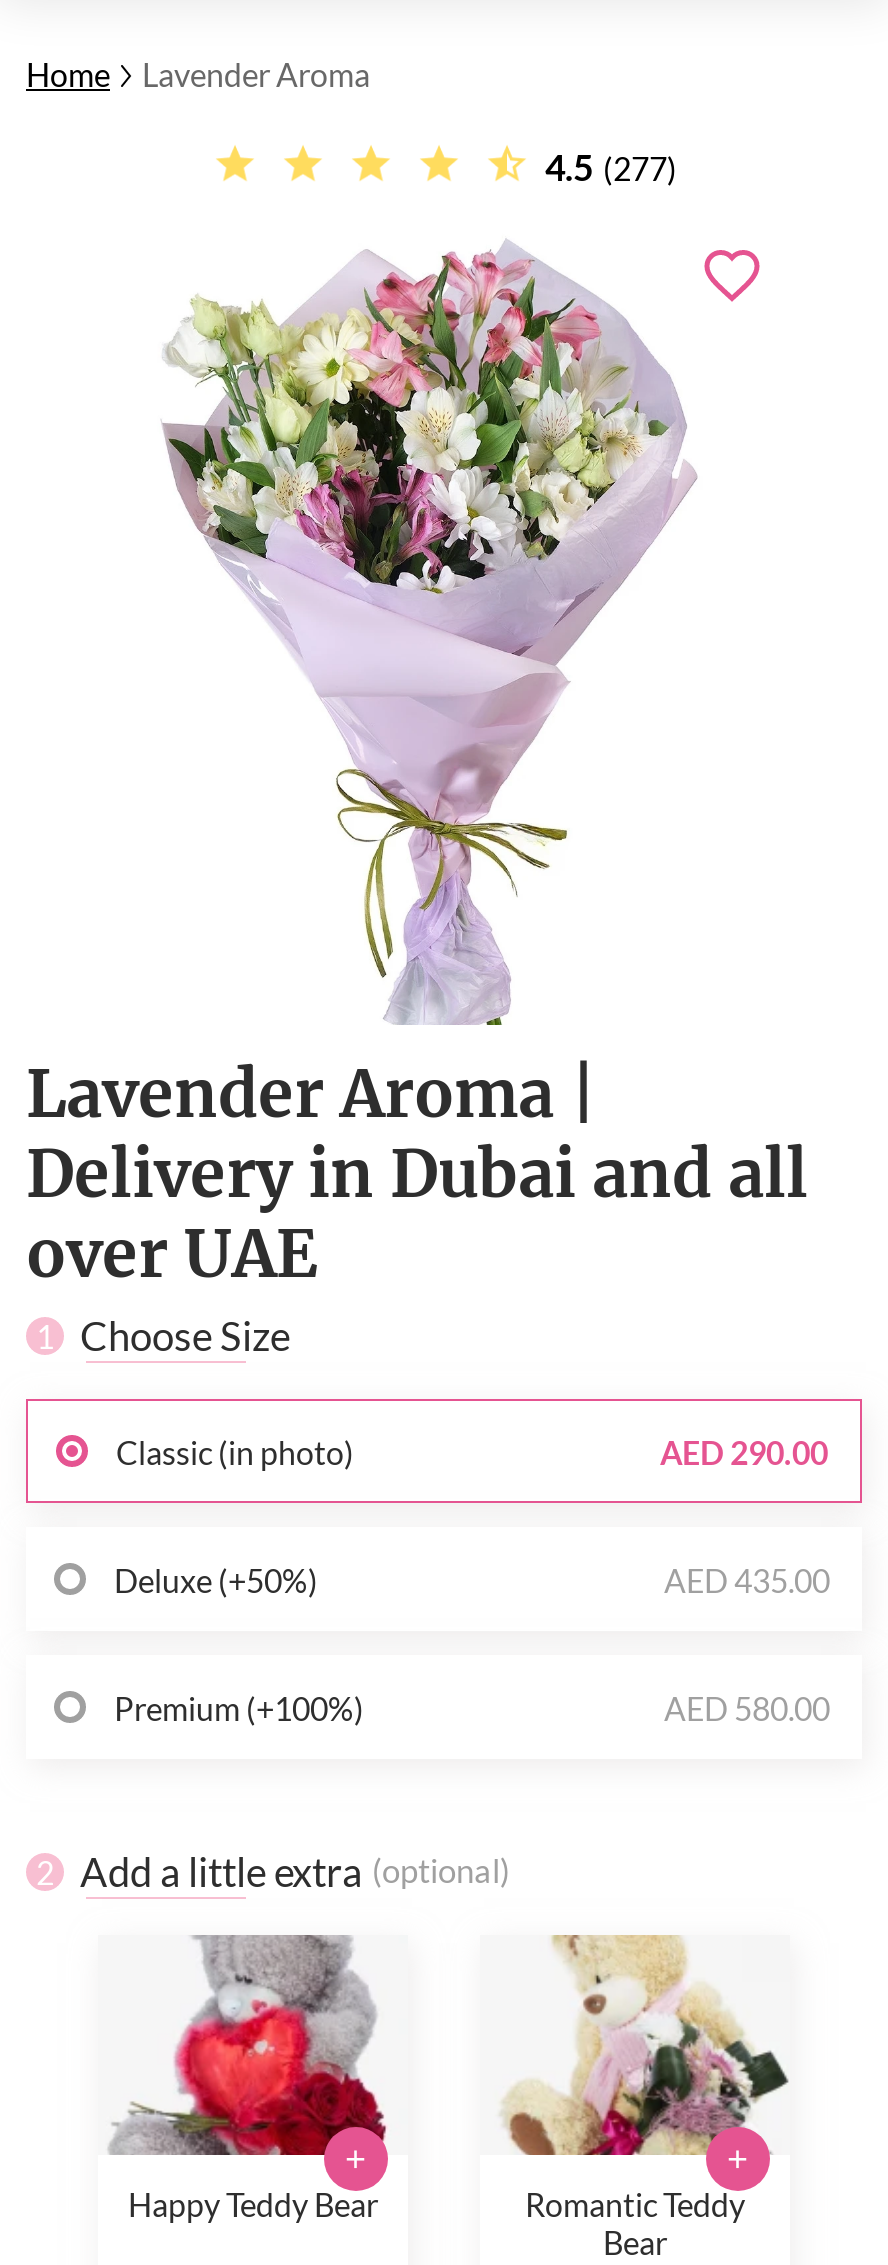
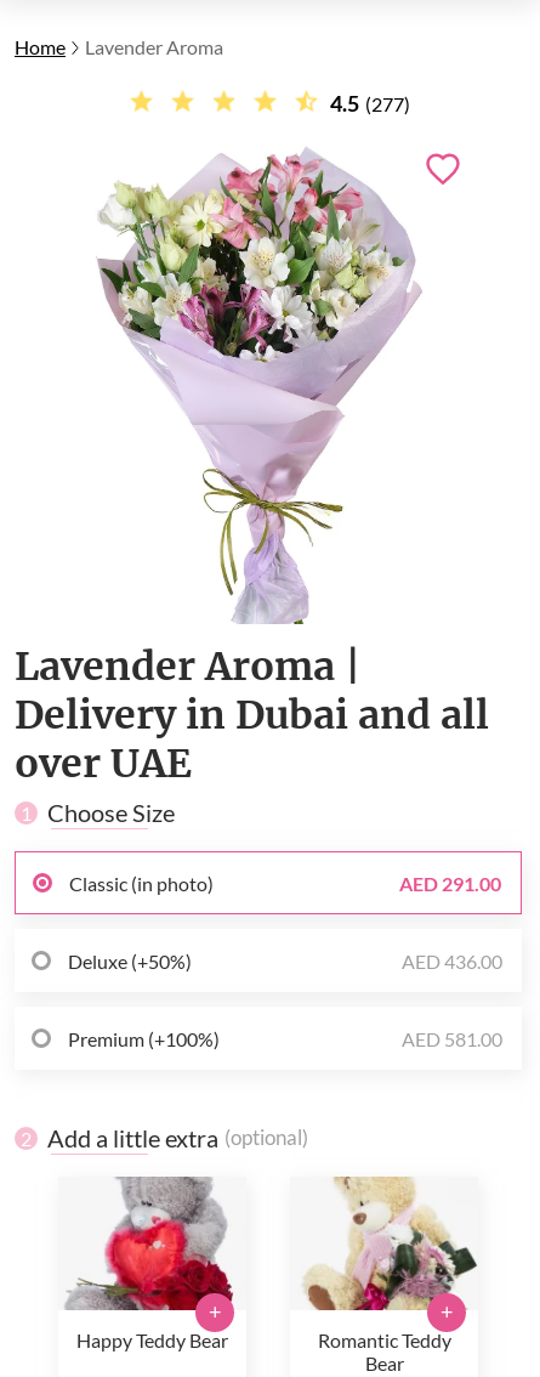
[660,1432,828,1470] AED 290.00 -> [399,871,501,894] AED 291.00
[664,1560,830,1598] AED 435.00 -> [402,949,502,972] AED 436.00
[664,1688,830,1726] AED 580.00 -> [402,1027,502,1050] AED 581.00

